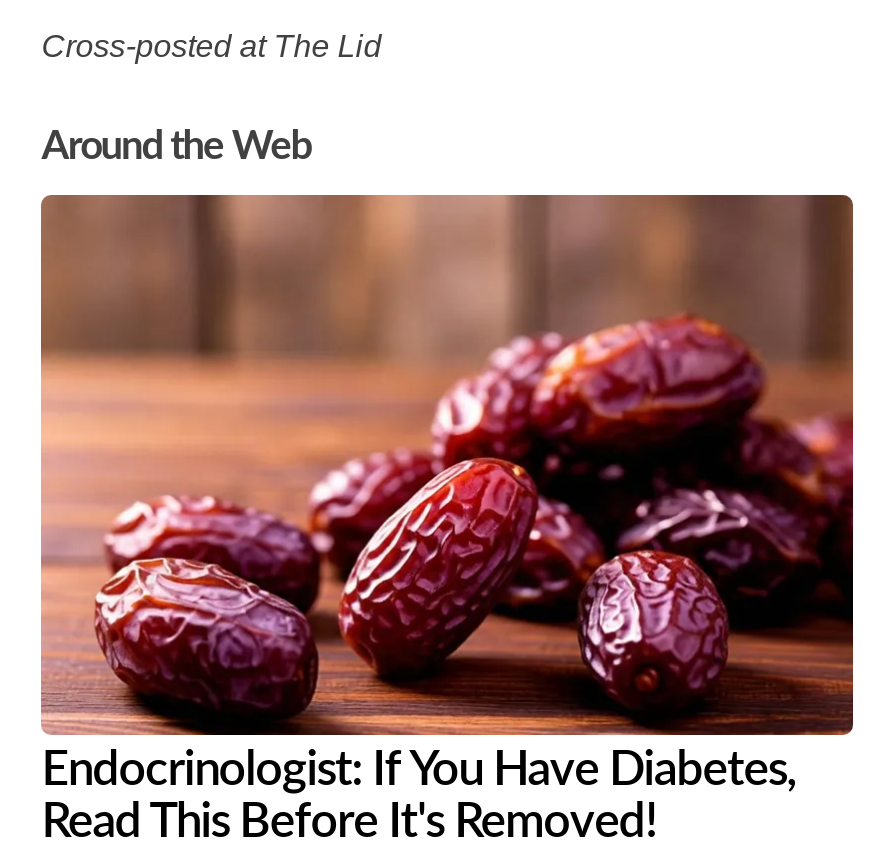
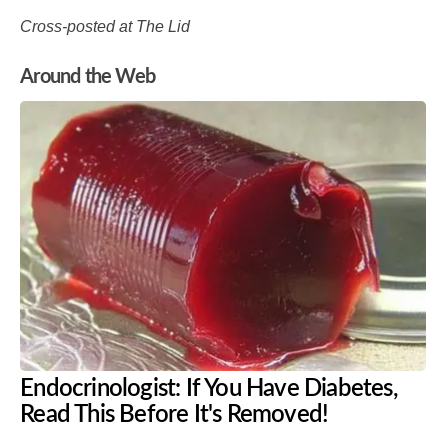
[41,195,855,737] [image] -> [20,101,427,371] [image]

